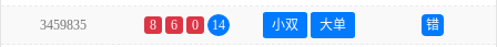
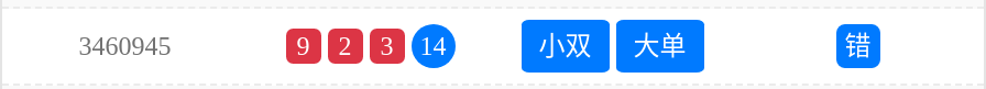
[40,17,86,33] 3459835 -> [79,31,171,62] 3460945
[150,17,156,33] 8 -> [297,31,310,62] 9
[171,17,177,33] 6 -> [338,31,352,62] 2
[192,17,198,33] 0 -> [380,31,394,62] 3

